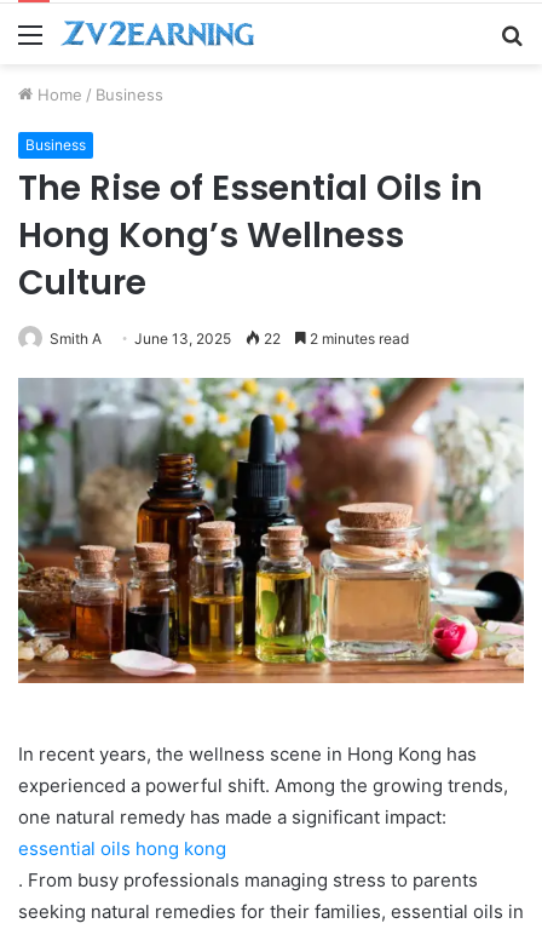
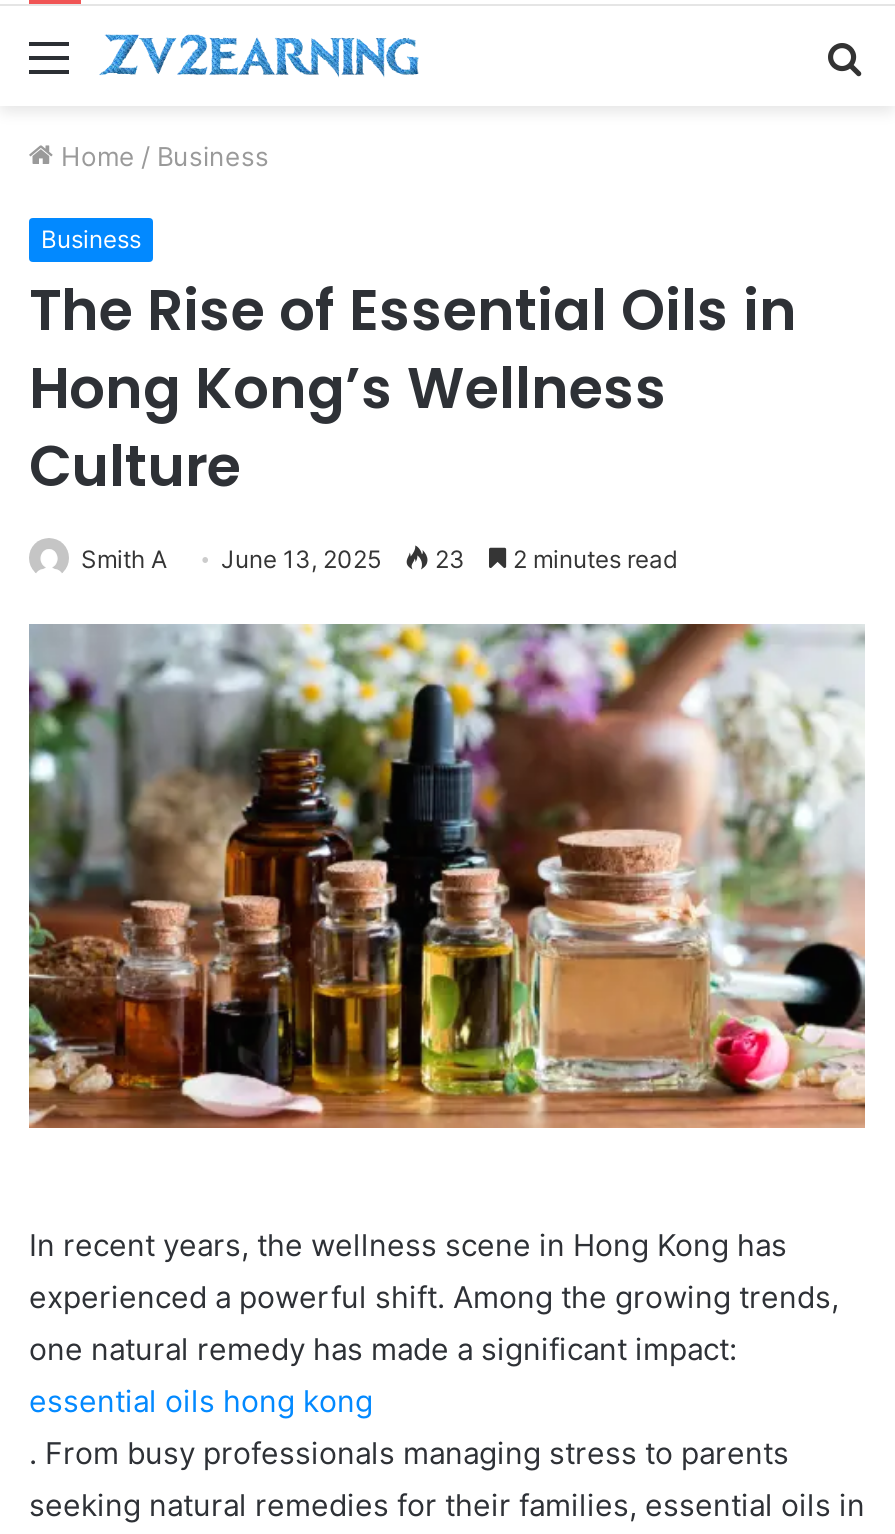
[50,330,409,348] Smith A June 13, 2025 22 2 minutes read -> [81,545,677,575] Smith A June 13, 2025 23 2 minutes read

